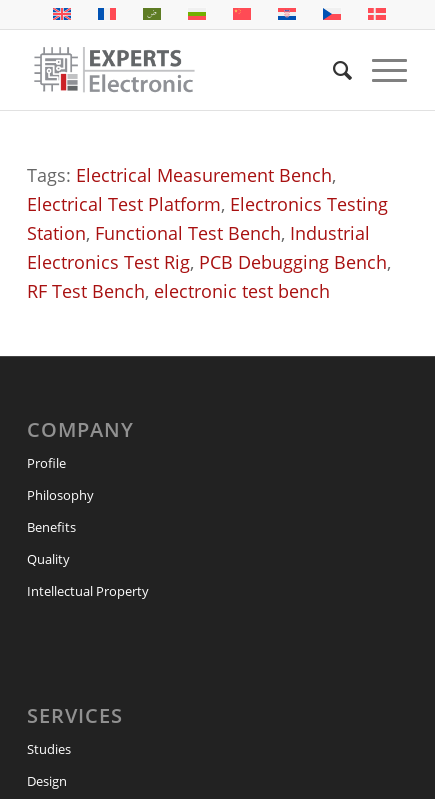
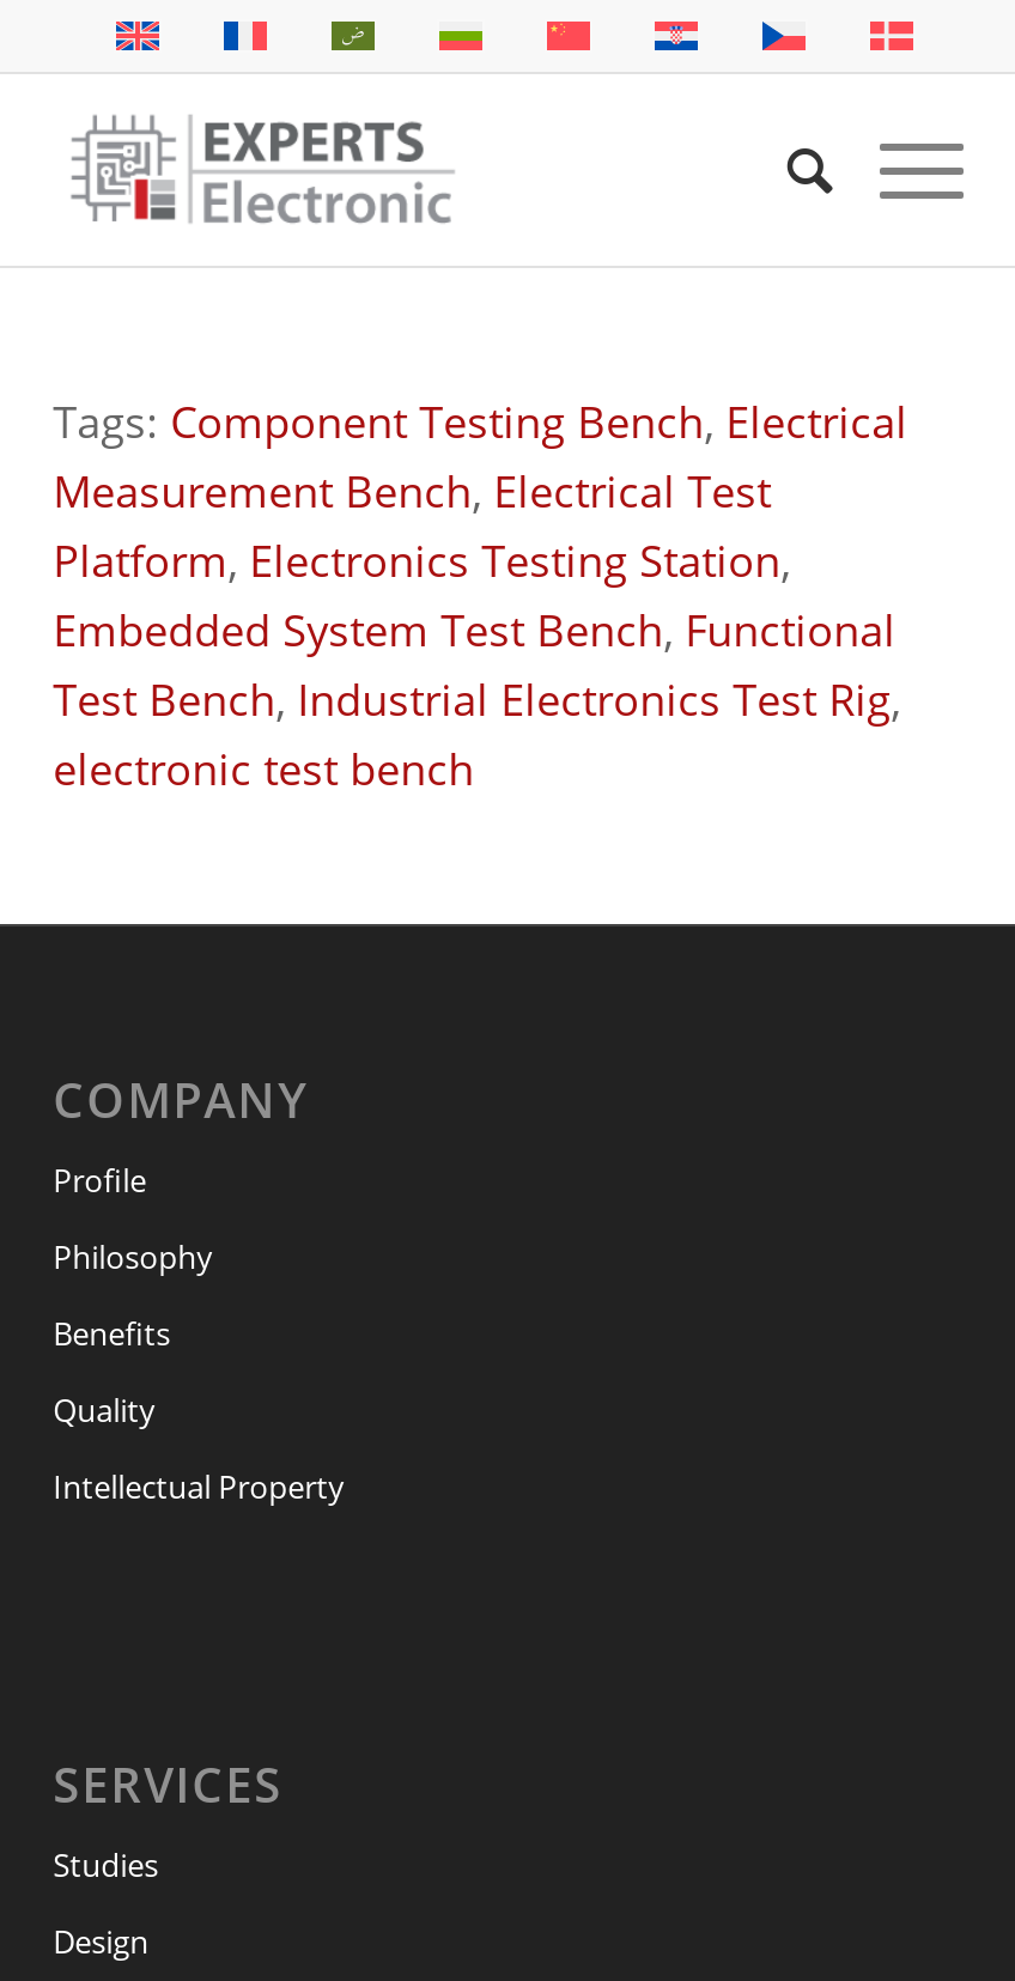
[27,163,391,303] Tags: Electrical Measurement Bench, | Electrical Test Platform, Electronics Testing | Station, Functional Test Bench, Industrial | Electronics Test Rig, PCB Debugging Bench, | RF Test Bench, electronic test bench -> [53,393,908,797] Tags: Component Testing Bench, Electrical | Measurement Bench, Electrical Test | Platform, Electronics Testing Station, | Embedded System Test Bench, Functional | Test Bench, Industrial Electronics Test Rig, | electronic test bench

